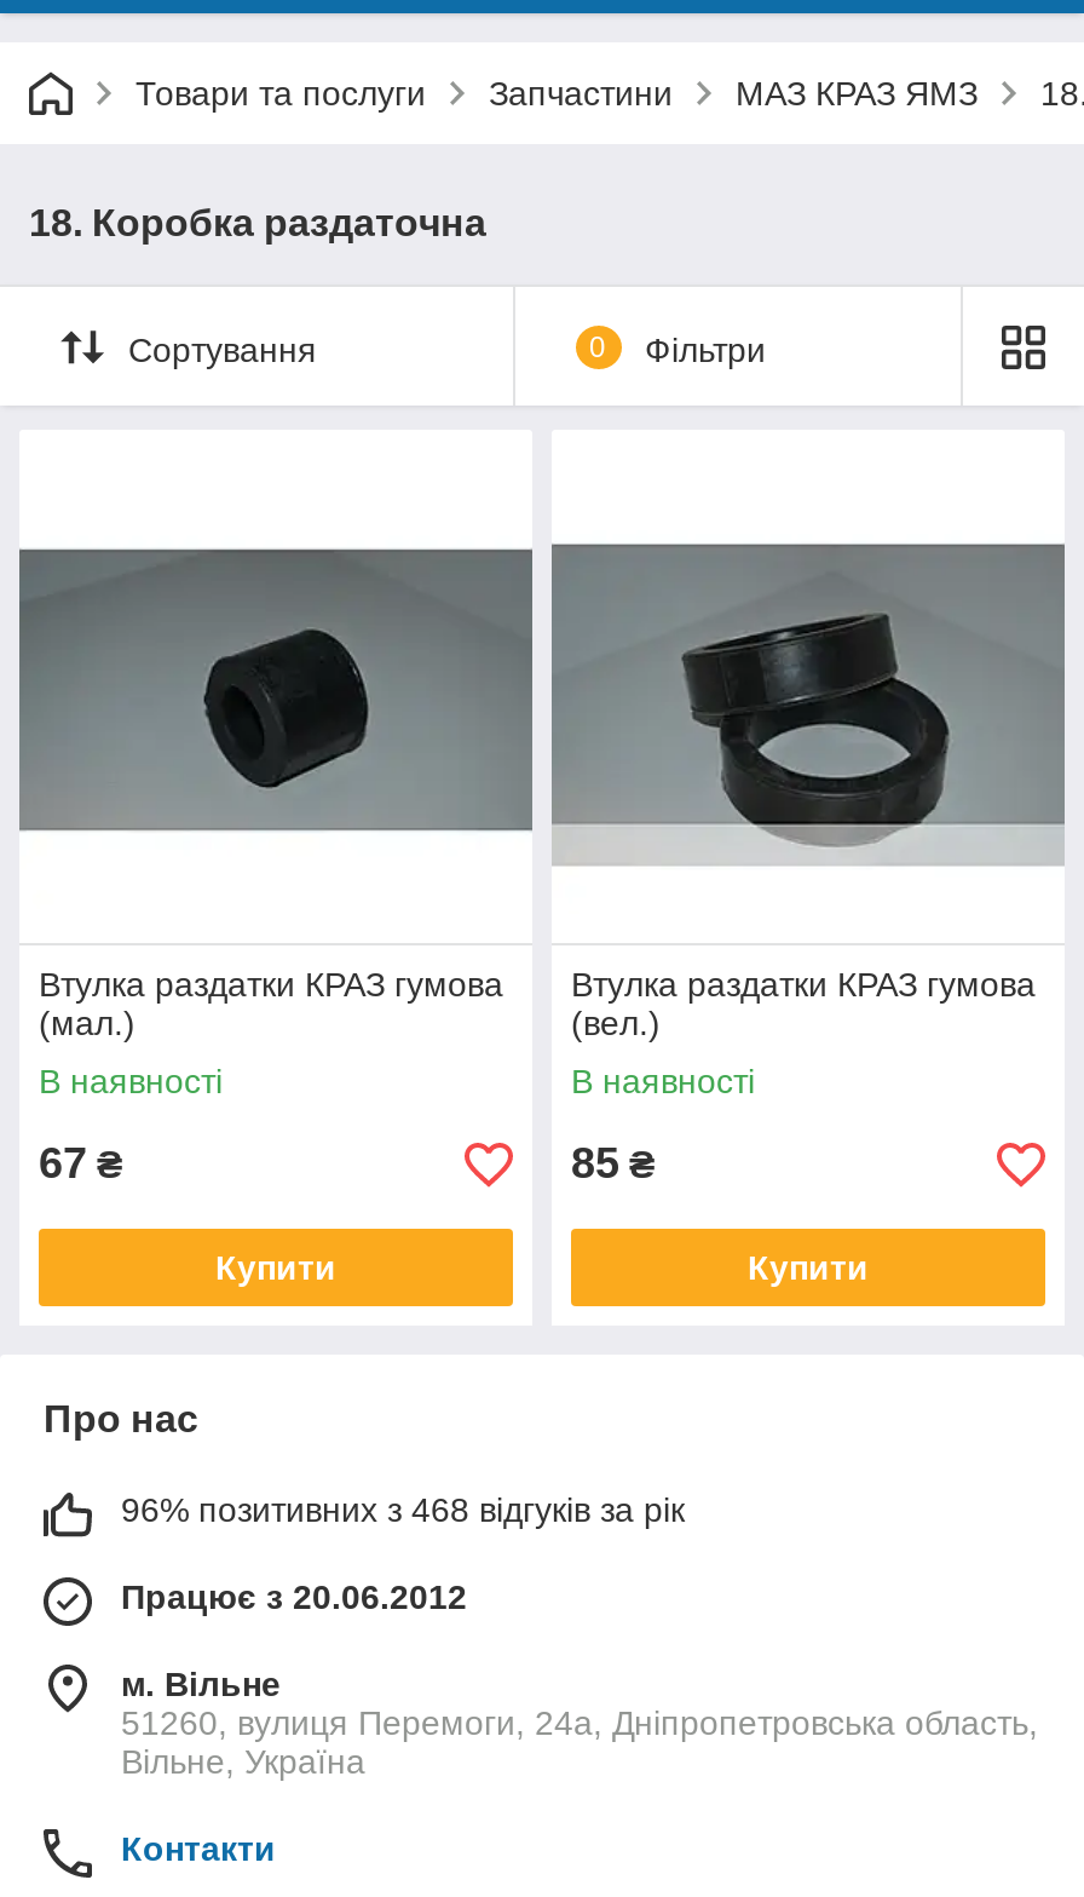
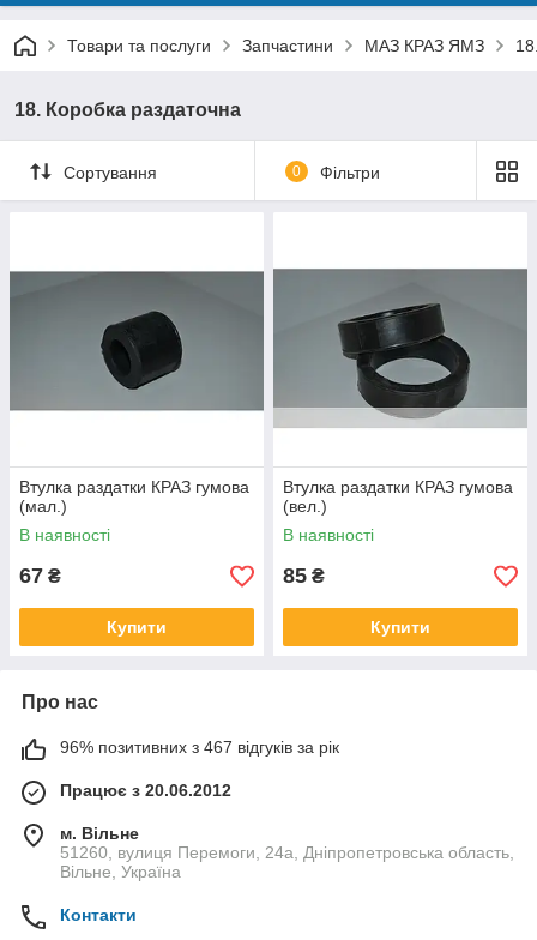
[121,1490,685,1529] 96% позитивних з 468 відгуків за рік -> [60,737,339,757] 96% позитивних з 467 відгуків за рік

